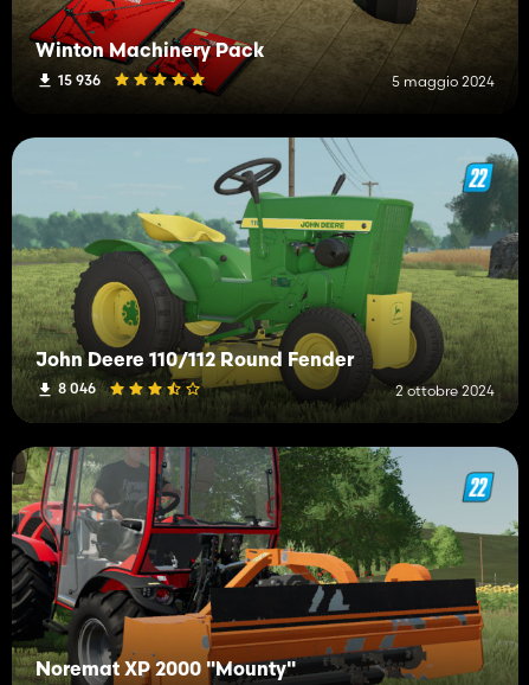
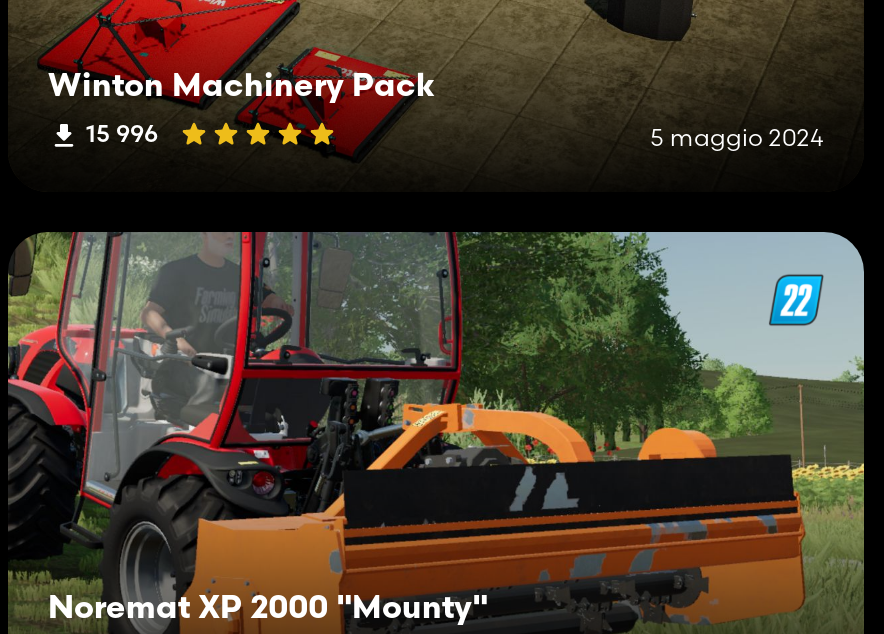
[58,71,101,88] 15 936 -> [86,119,158,149] 15 996
[11,136,518,412] [image] | John Deere 110/112 Round Fender | 8 046 | 2 ottobre 2024 -> none

